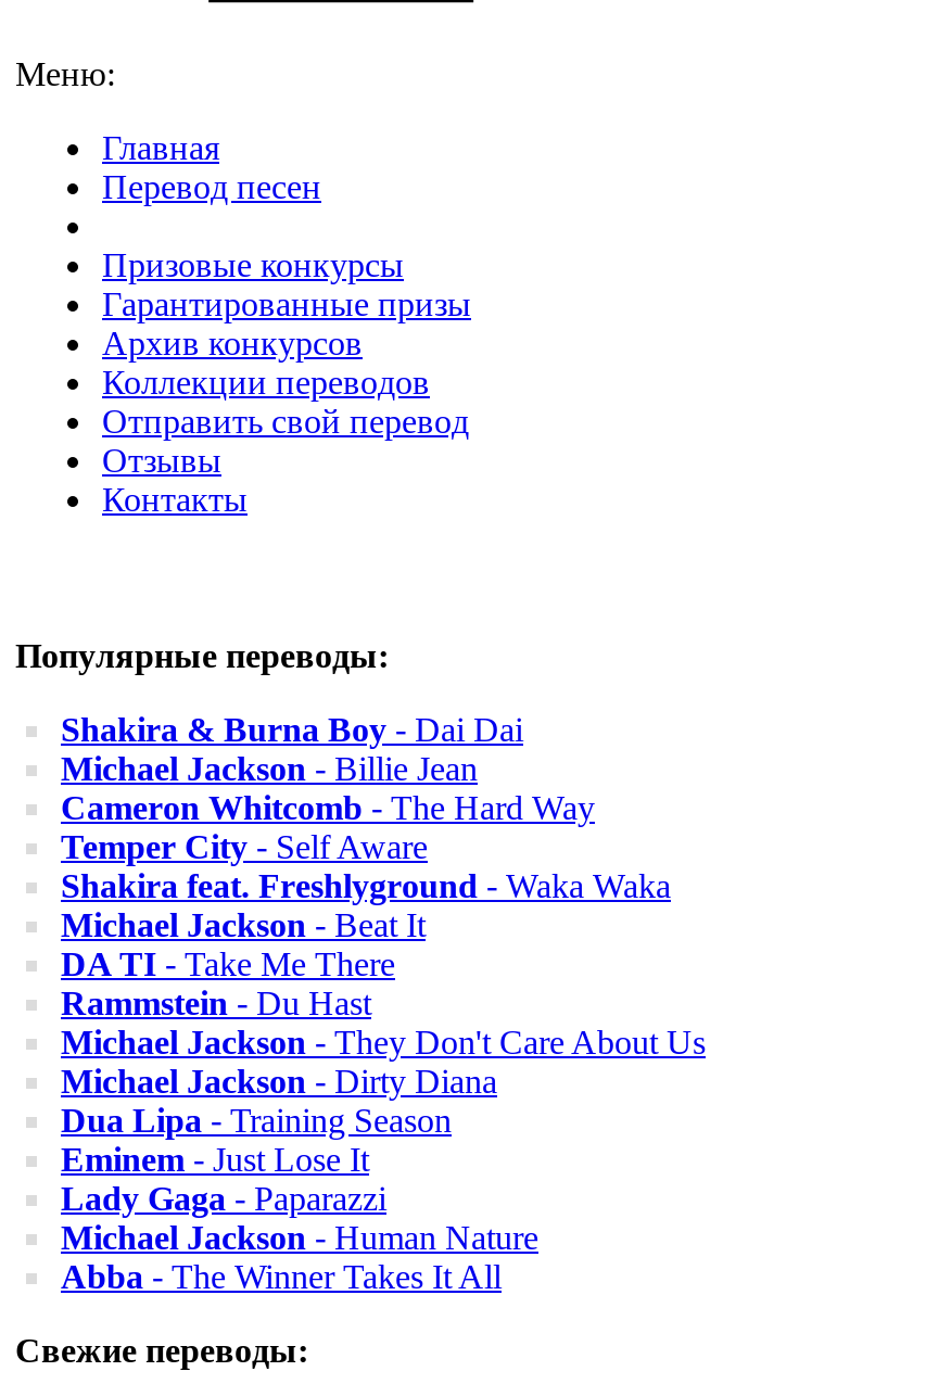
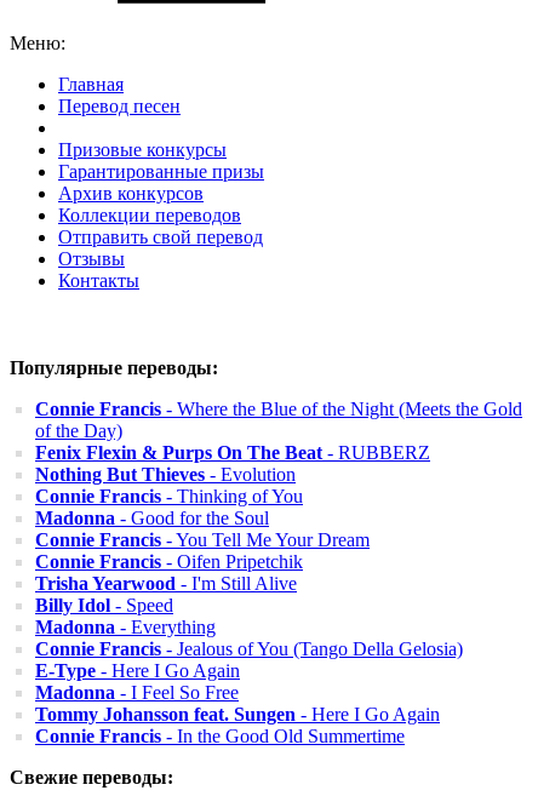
[61,711,706,1295] Shakira & Burna Boy - Dai Dai | Michael Jackson - Billie Jean | Cameron Whitcomb - The Hard Way | Temper City - Self Aware | Shakira feat. Freshlyground - Waka Waka | Michael Jackson - Beat It | DA TI - Take Me There | Rammstein - Du Hast | Michael Jackson - They Don't Care About Us | Michael Jackson - Dirty Diana | Dua Lipa - Training Season | Eminem - Just Lose It | Lady Gaga - Paparazzi | Michael Jackson - Human Nature | Abba - The Winner Takes It All -> [35,399,522,746] Connie Francis - Where the Blue of the Night (Meets the Gold | of the Day) | Fenix Flexin & Purps On The Beat - RUBBERZ | Nothing But Thieves - Evolution | Connie Francis - Thinking of You | Madonna - Good for the Soul | Connie Francis - You Tell Me Your Dream | Connie Francis - Oifen Pripetchik | Trisha Yearwood - I'm Still Alive | Billy Idol - Speed | Madonna - Everything | Connie Francis - Jealous of You (Tango Della Gelosia) | E-Type - Here I Go Again | Madonna - I Feel So Free | Tommy Johansson feat. Sungen - Here I Go Again | Connie Francis - In the Good Old Summertime

